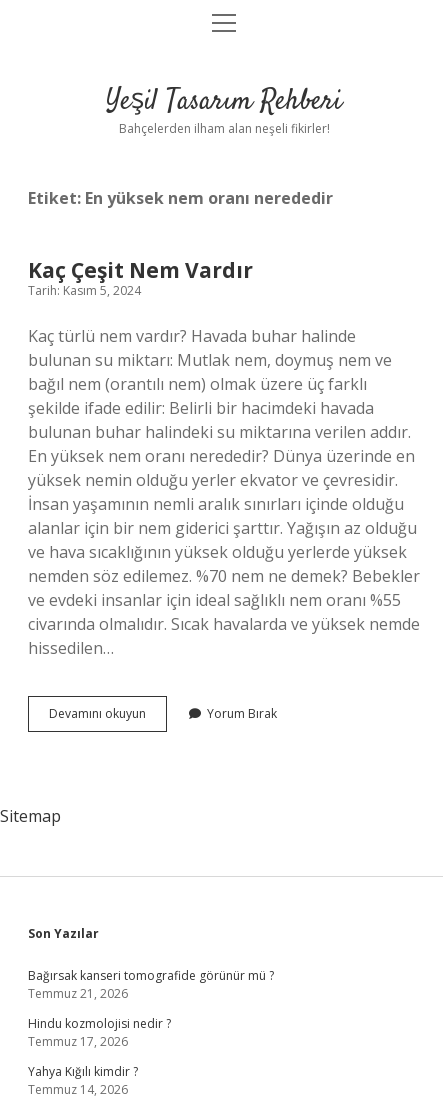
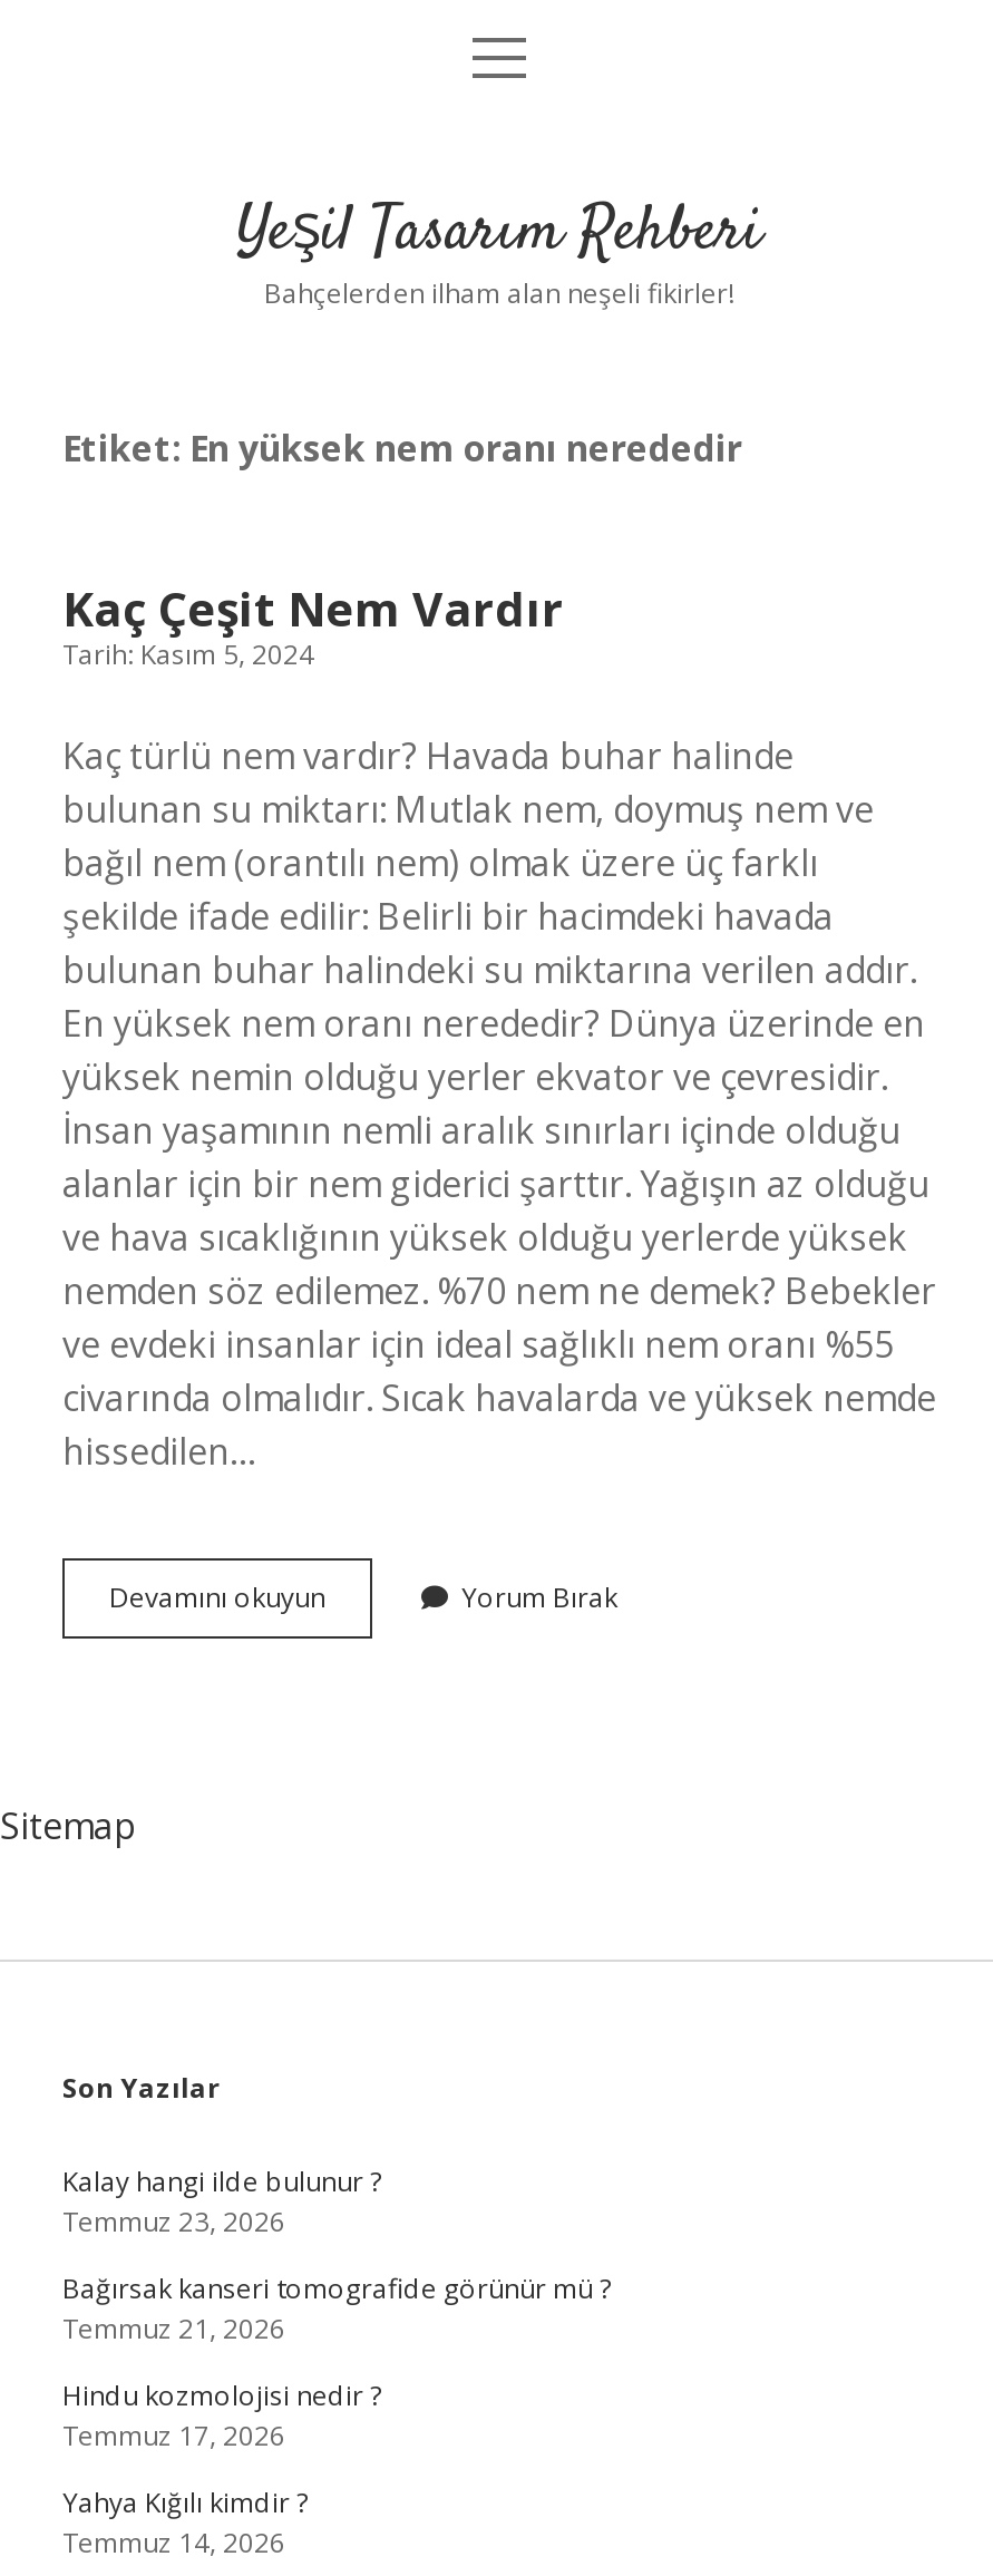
none -> [62,2162,381,2240] Kalay hangi ilde bulunur ? | Temmuz 23, 2026

